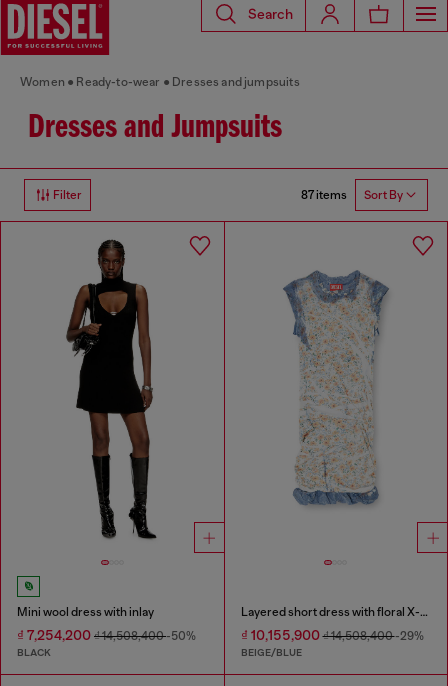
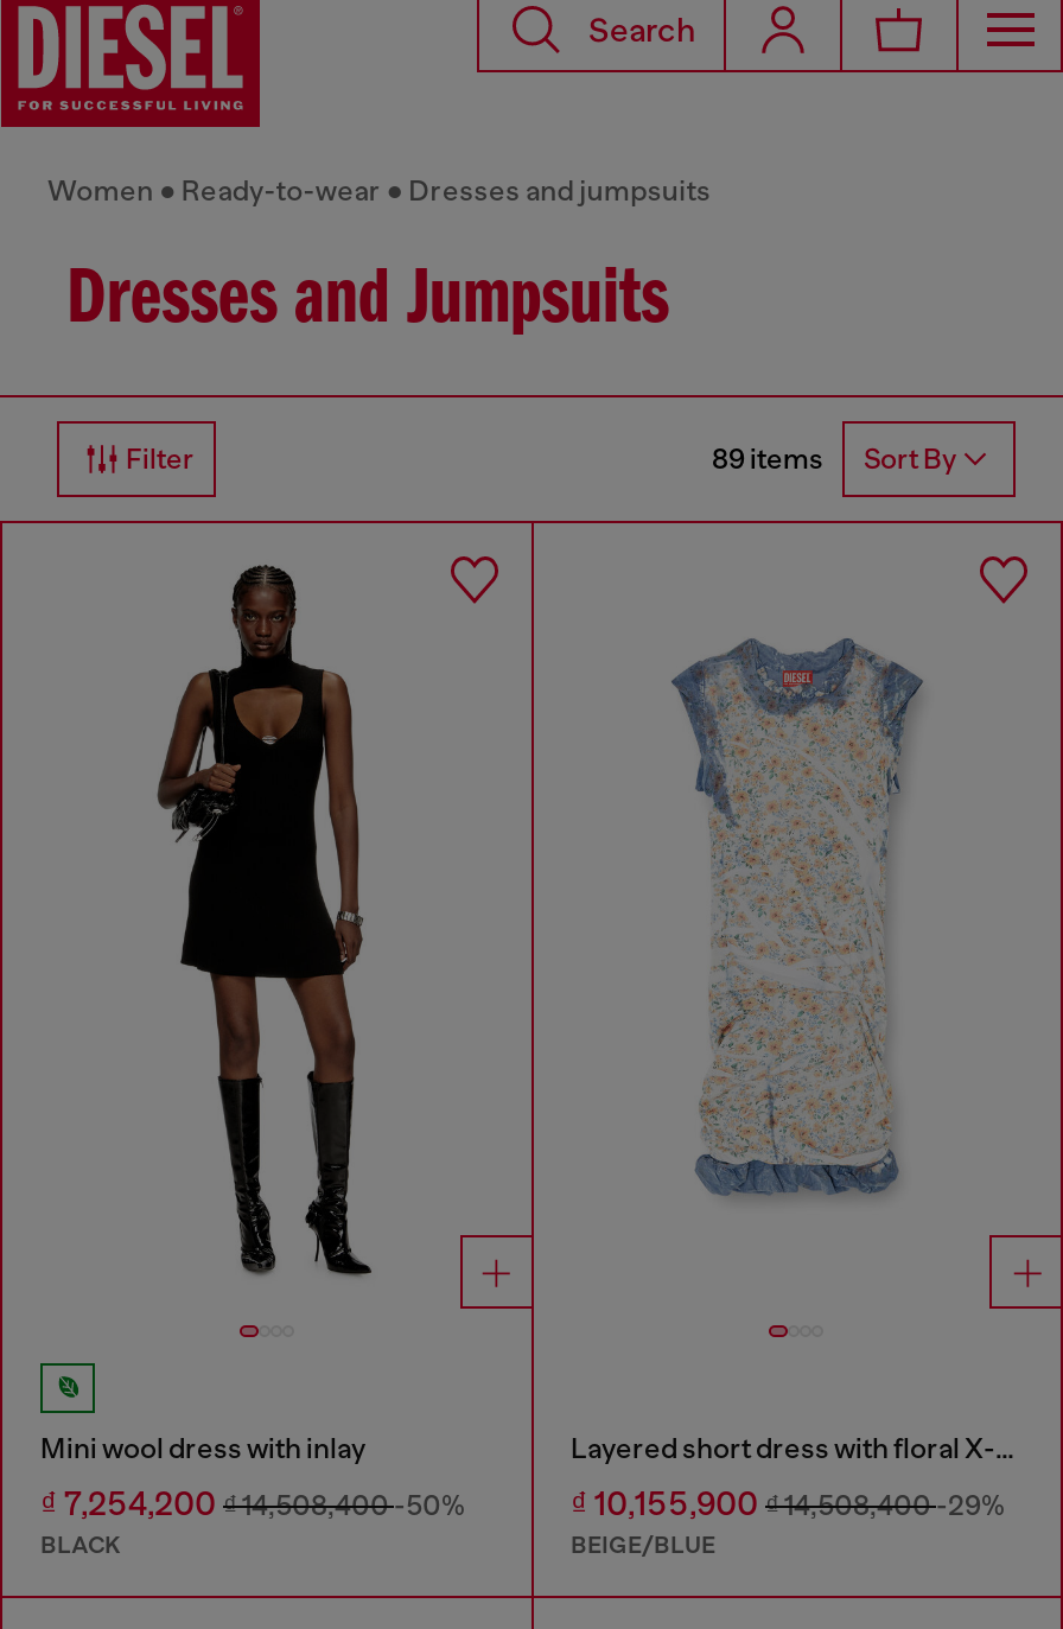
[301,187,403,202] 87 items Sort By -> [712,441,956,476] 89 items Sort By

